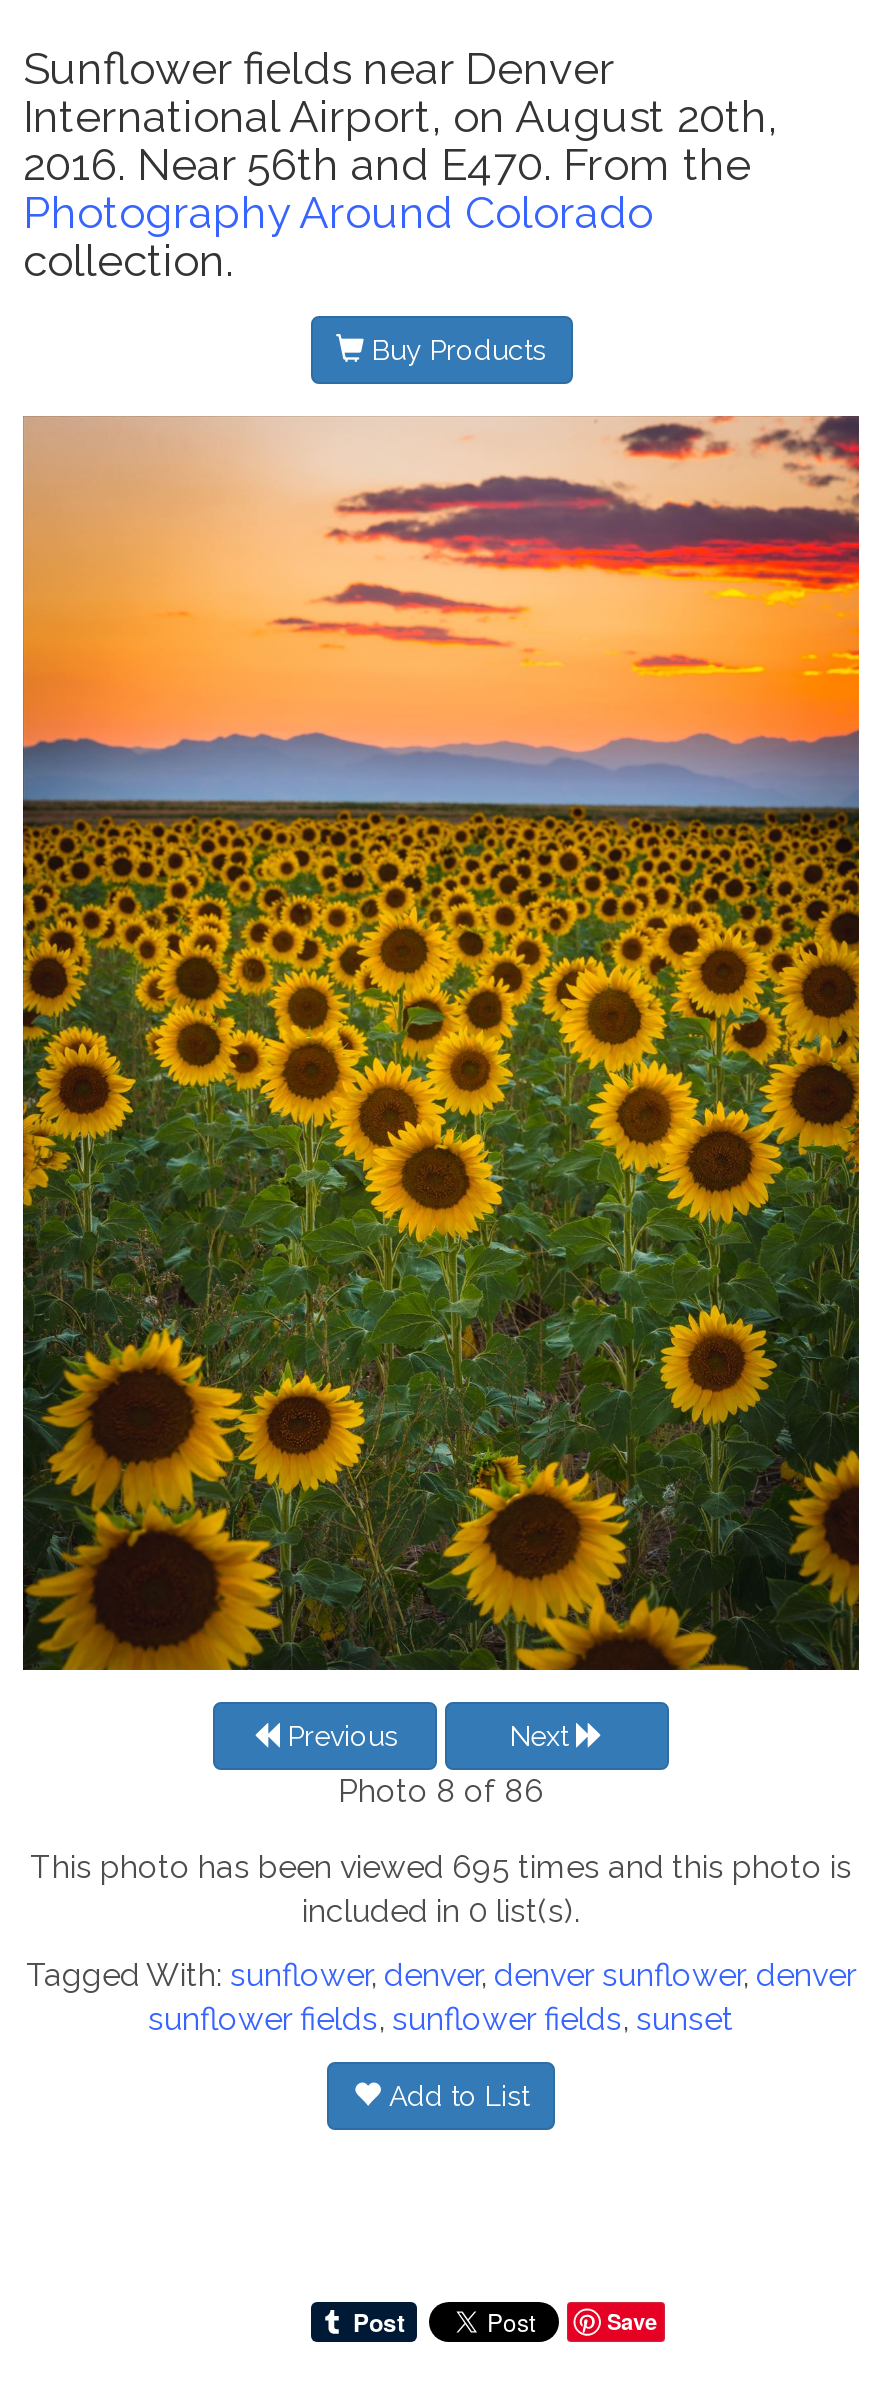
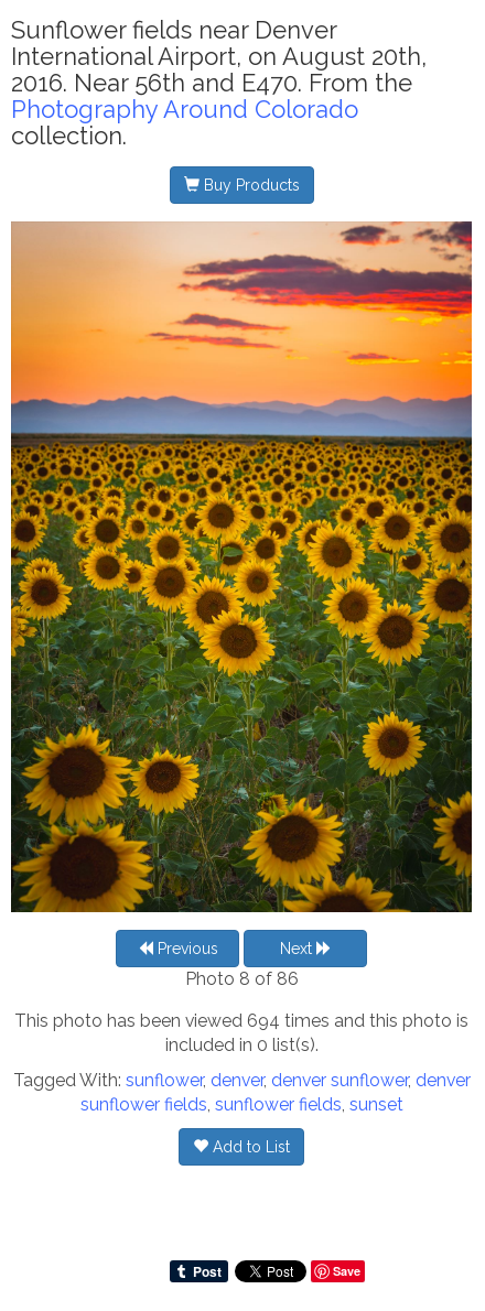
[30,1849,852,1887] This photo has been viewed 695 times and this photo is -> [14,1011,468,1032] This photo has been viewed 694 times and this photo is

